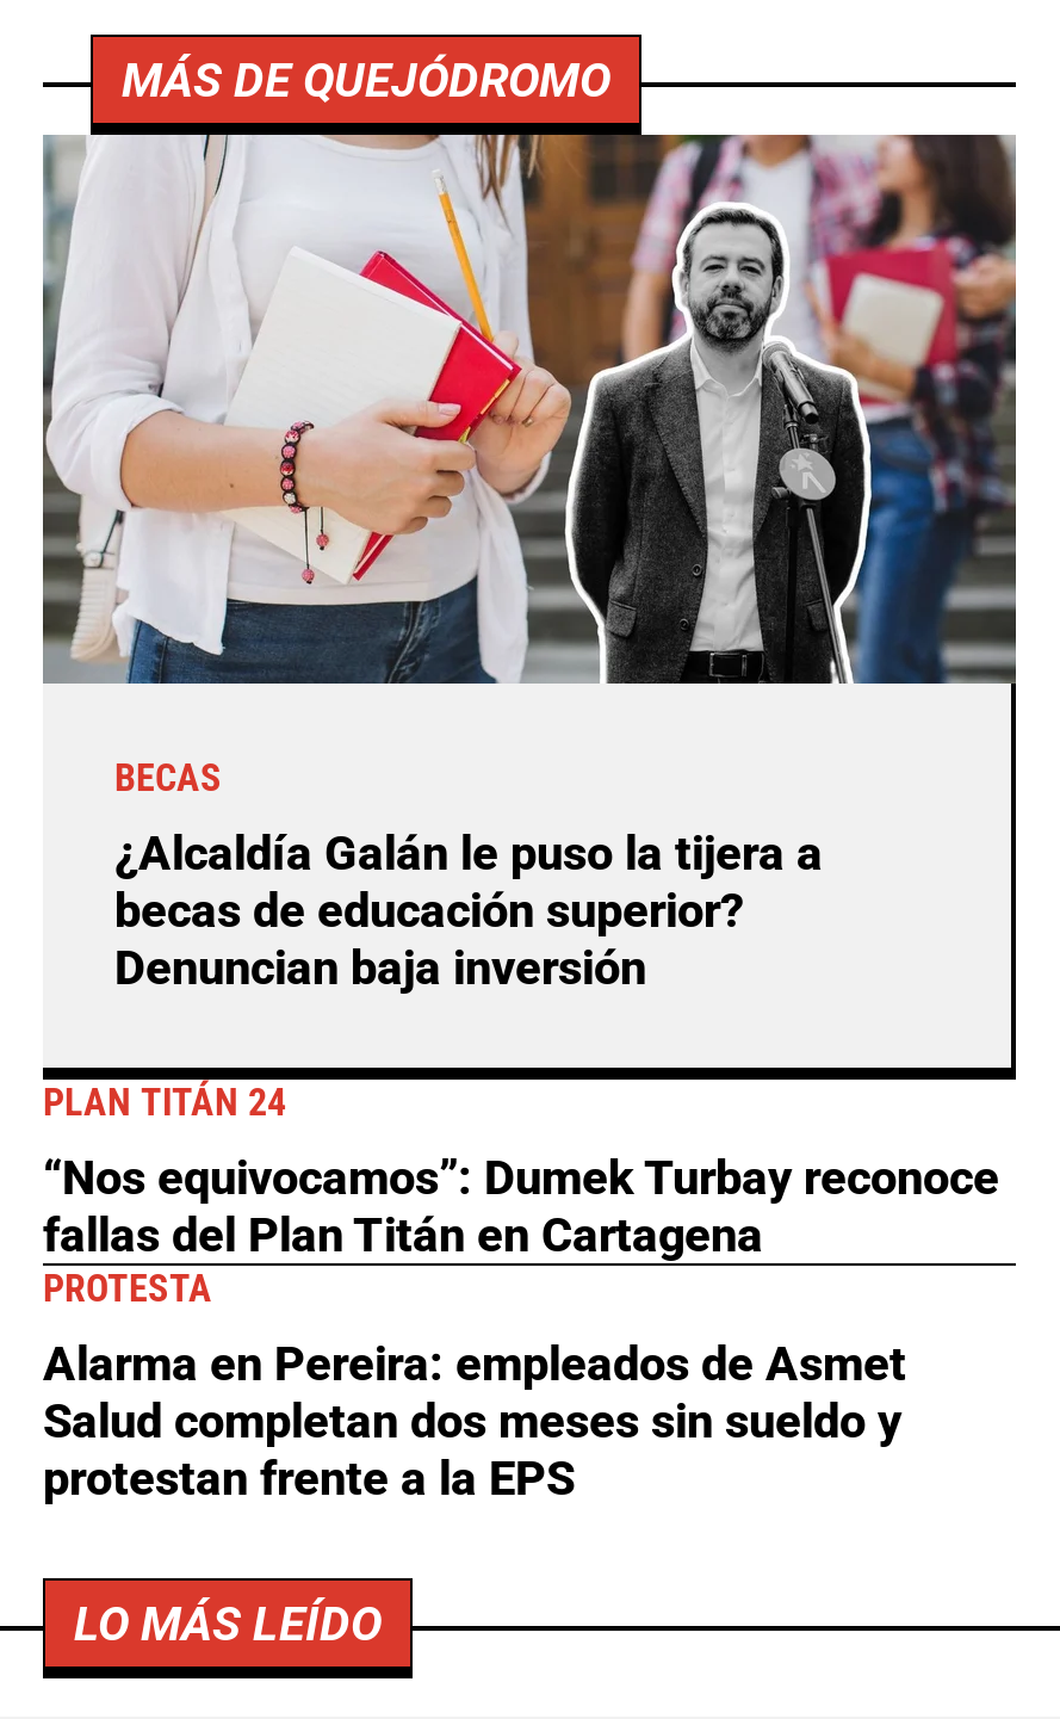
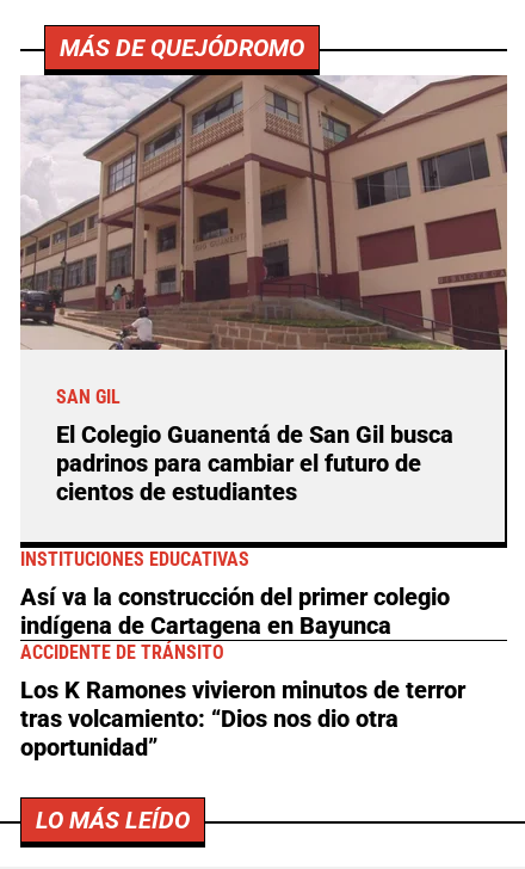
[41,132,1018,996] [image] | BECAS | ¿Alcaldía Galán le puso la tijera a | becas de educación superior? | Denuncian baja inversión -> [20,74,508,506] [image] | SAN GIL | El Colegio Guanentá de San Gil busca | padrinos para cambiar el futuro de | cientos de estudiantes
[43,1079,999,1506] PLAN TITÁN 24 | “Nos equivocamos”: Dumek Turbay reconoce | fallas del Plan Titán en Cartagena | PROTESTA | Alarma en Pereira: empleados de Asmet | Salud completan dos meses sin sueldo y | protestan frente a la EPS -> [20,548,465,761] INSTITUCIONES EDUCATIVAS | Así va la construcción del primer colegio | indígena de Cartagena en Bayunca | ACCIDENTE DE TRÁNSITO | Los K Ramones vivieron minutos de terror | tras volcamiento: “Dios nos dio otra | oportunidad”

